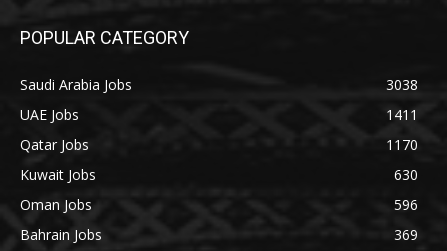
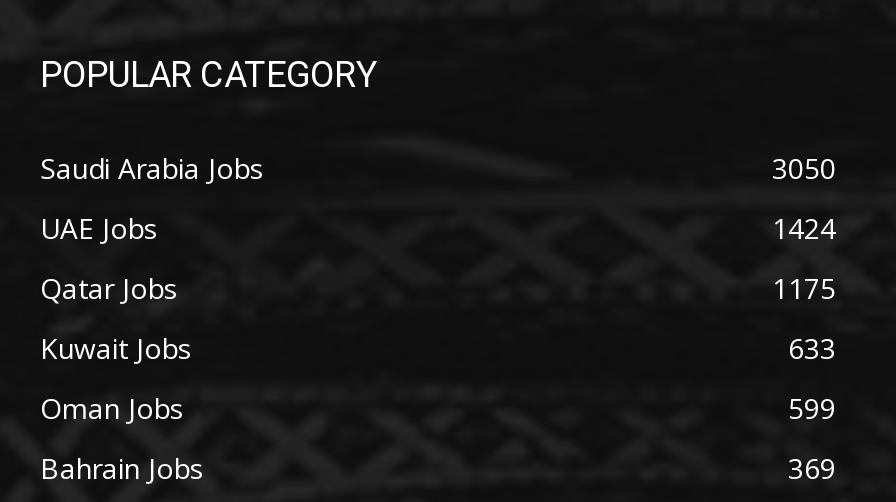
[386,75,418,94] 3038 -> [772,149,836,187] 3050
[386,105,418,124] 1411 -> [772,209,836,247] 1424
[386,135,418,154] 1170 -> [772,269,836,307] 1175
[394,165,418,184] 630 -> [788,329,836,367] 633
[394,195,418,214] 596 -> [788,389,836,427] 599

